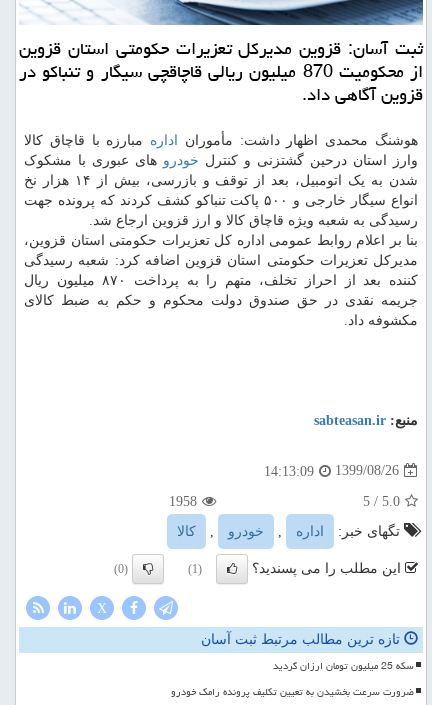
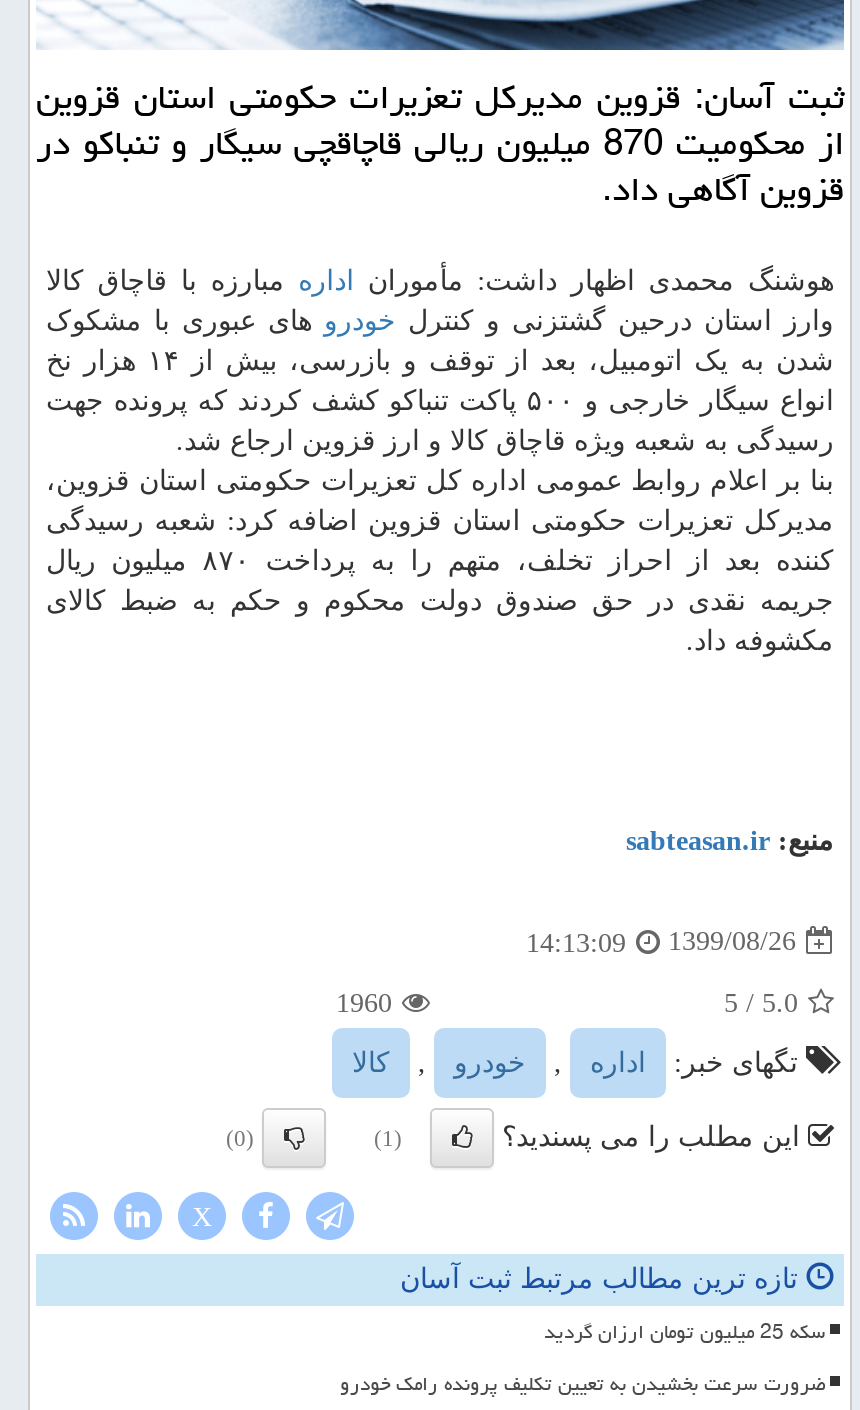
[169,494,197,509] 1958 -> [336,988,392,1018] 1960

